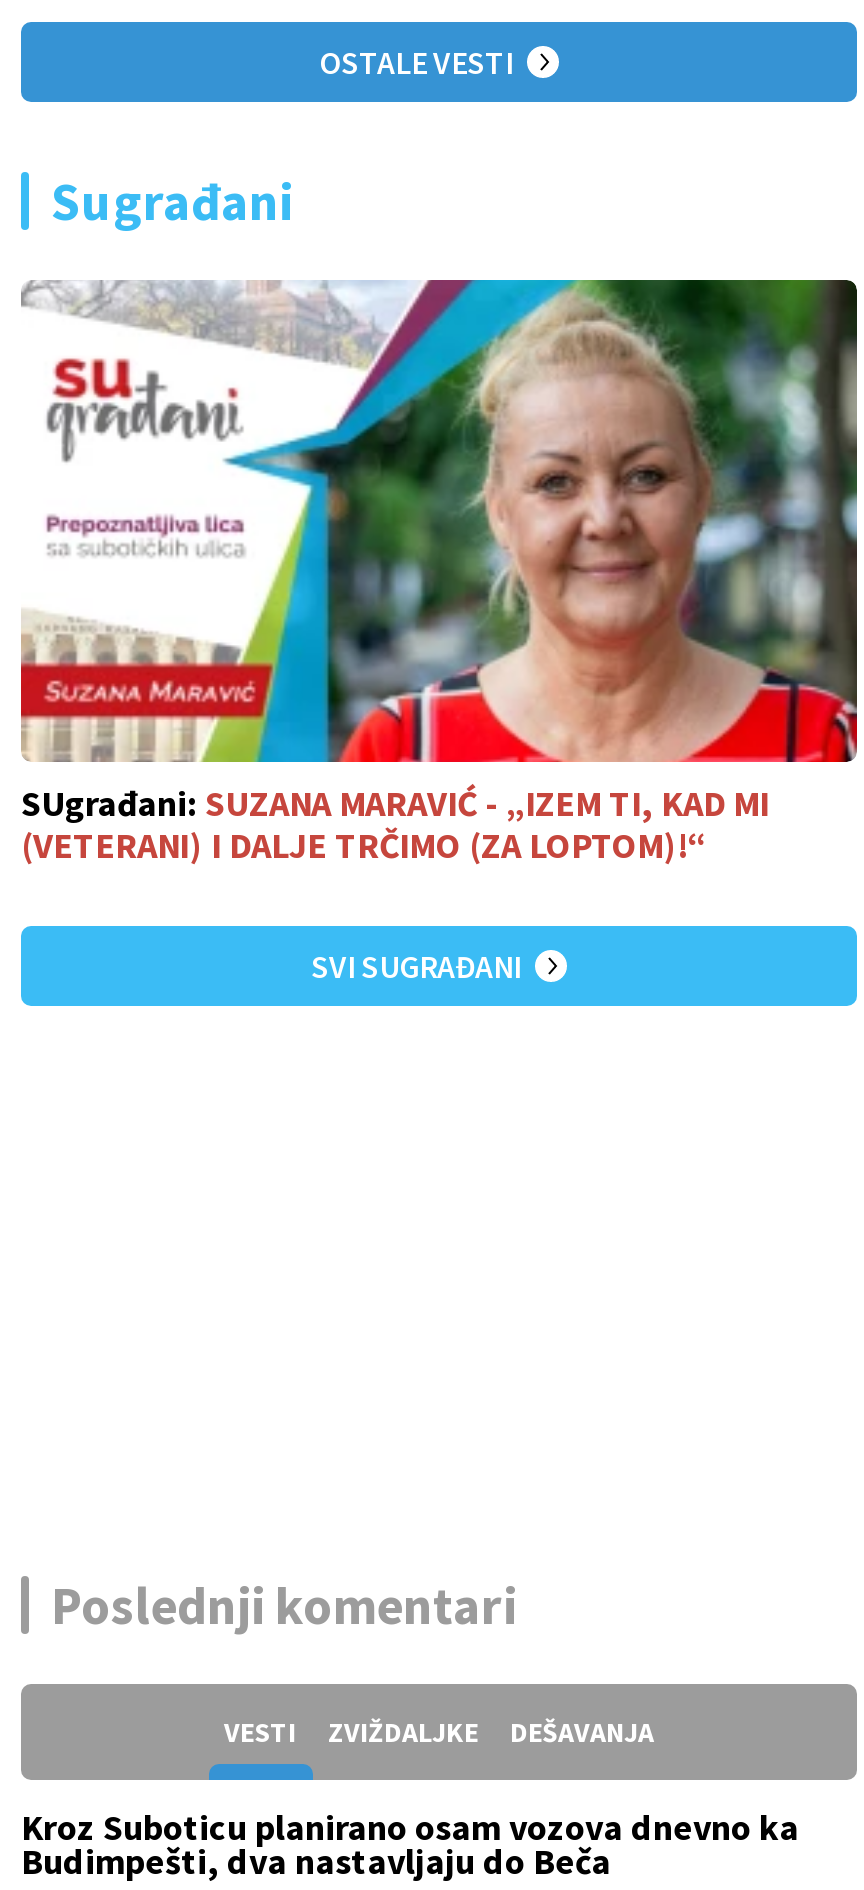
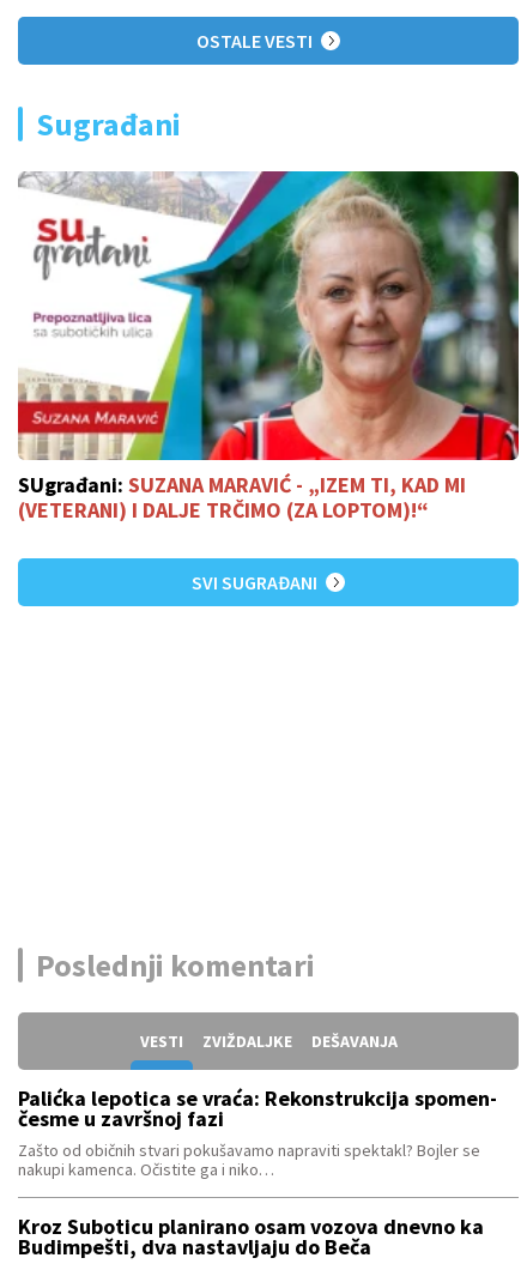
none -> [18,1084,497,1180] Palićka lepotica se vraća: Rekonstrukcija spomen- | česme u završnoj fazi | Zašto od običnih stvari pokušavamo napraviti spektakl? Bojler se | nakupi kamenca. Očistite ga i niko…

